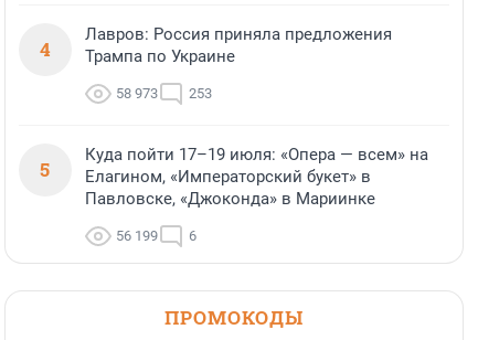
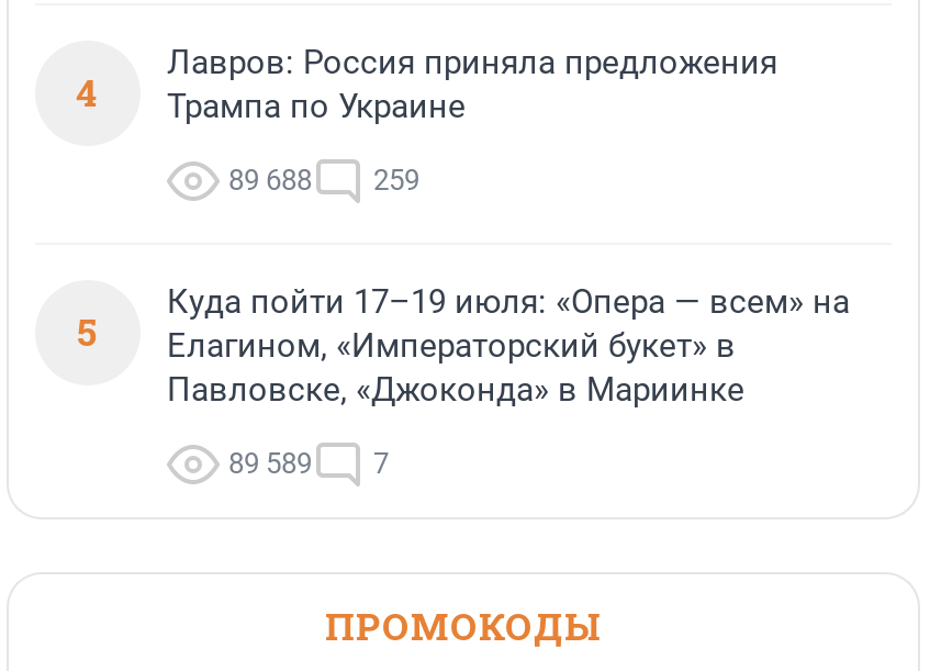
[116,85,158,102] 58 973 -> [228,164,312,197] 89 688
[189,85,212,102] 253 -> [373,164,419,197] 259
[116,228,158,244] 56 199 -> [228,447,312,480] 89 589
[189,228,196,244] 6 -> [373,447,389,480] 7

